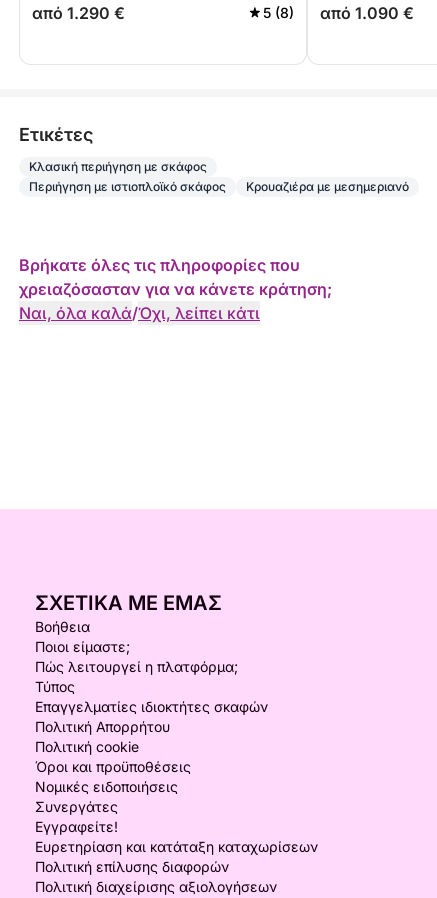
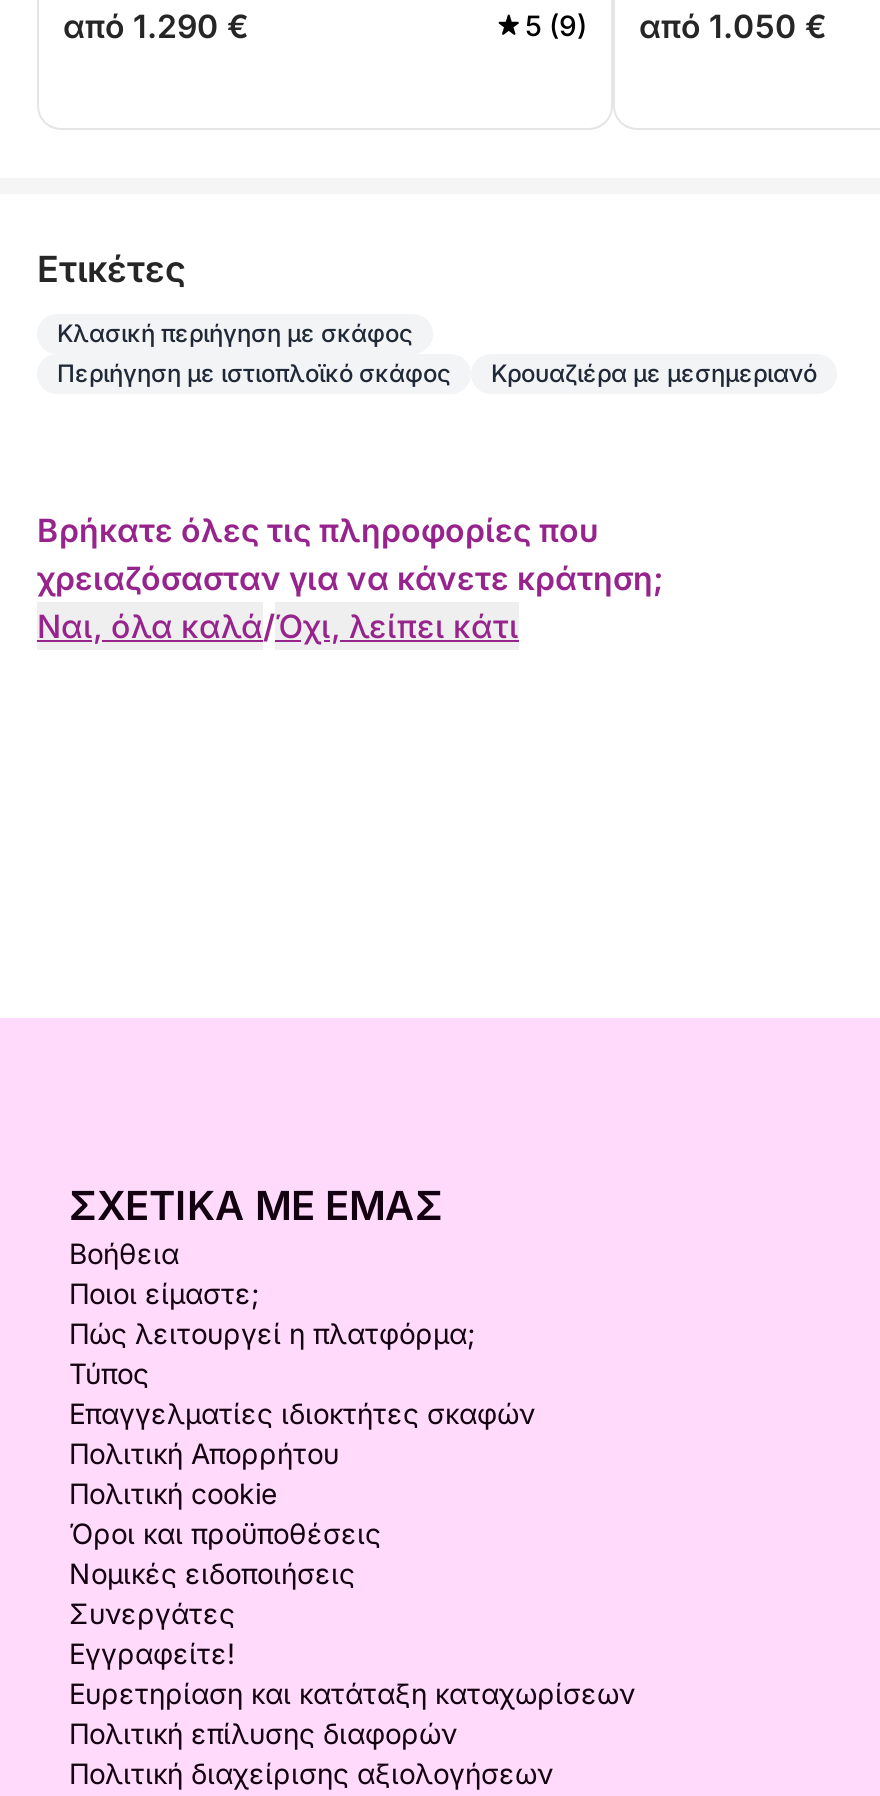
[263,4,294,21] 5 (8) -> [525,8,587,42] 5 (9)
[320,3,414,23] από 1.090 € -> [639,6,827,46] από 1.050 €

